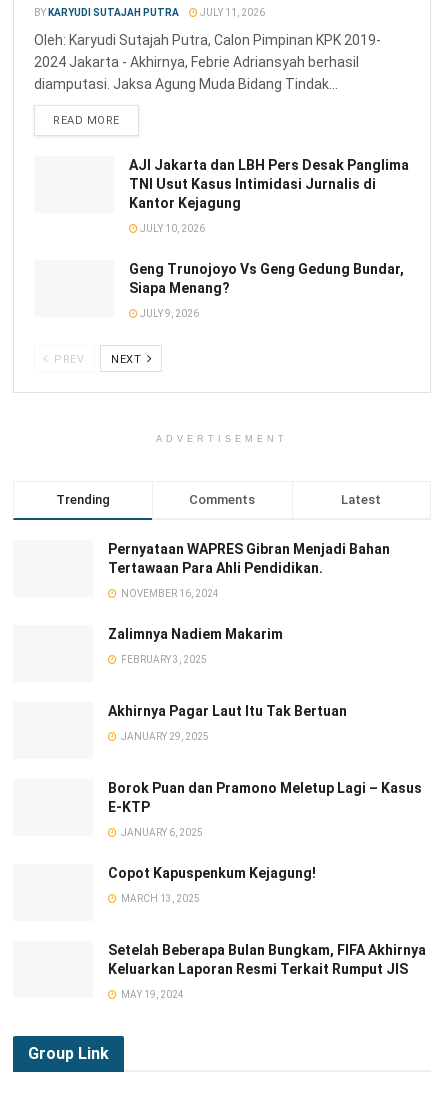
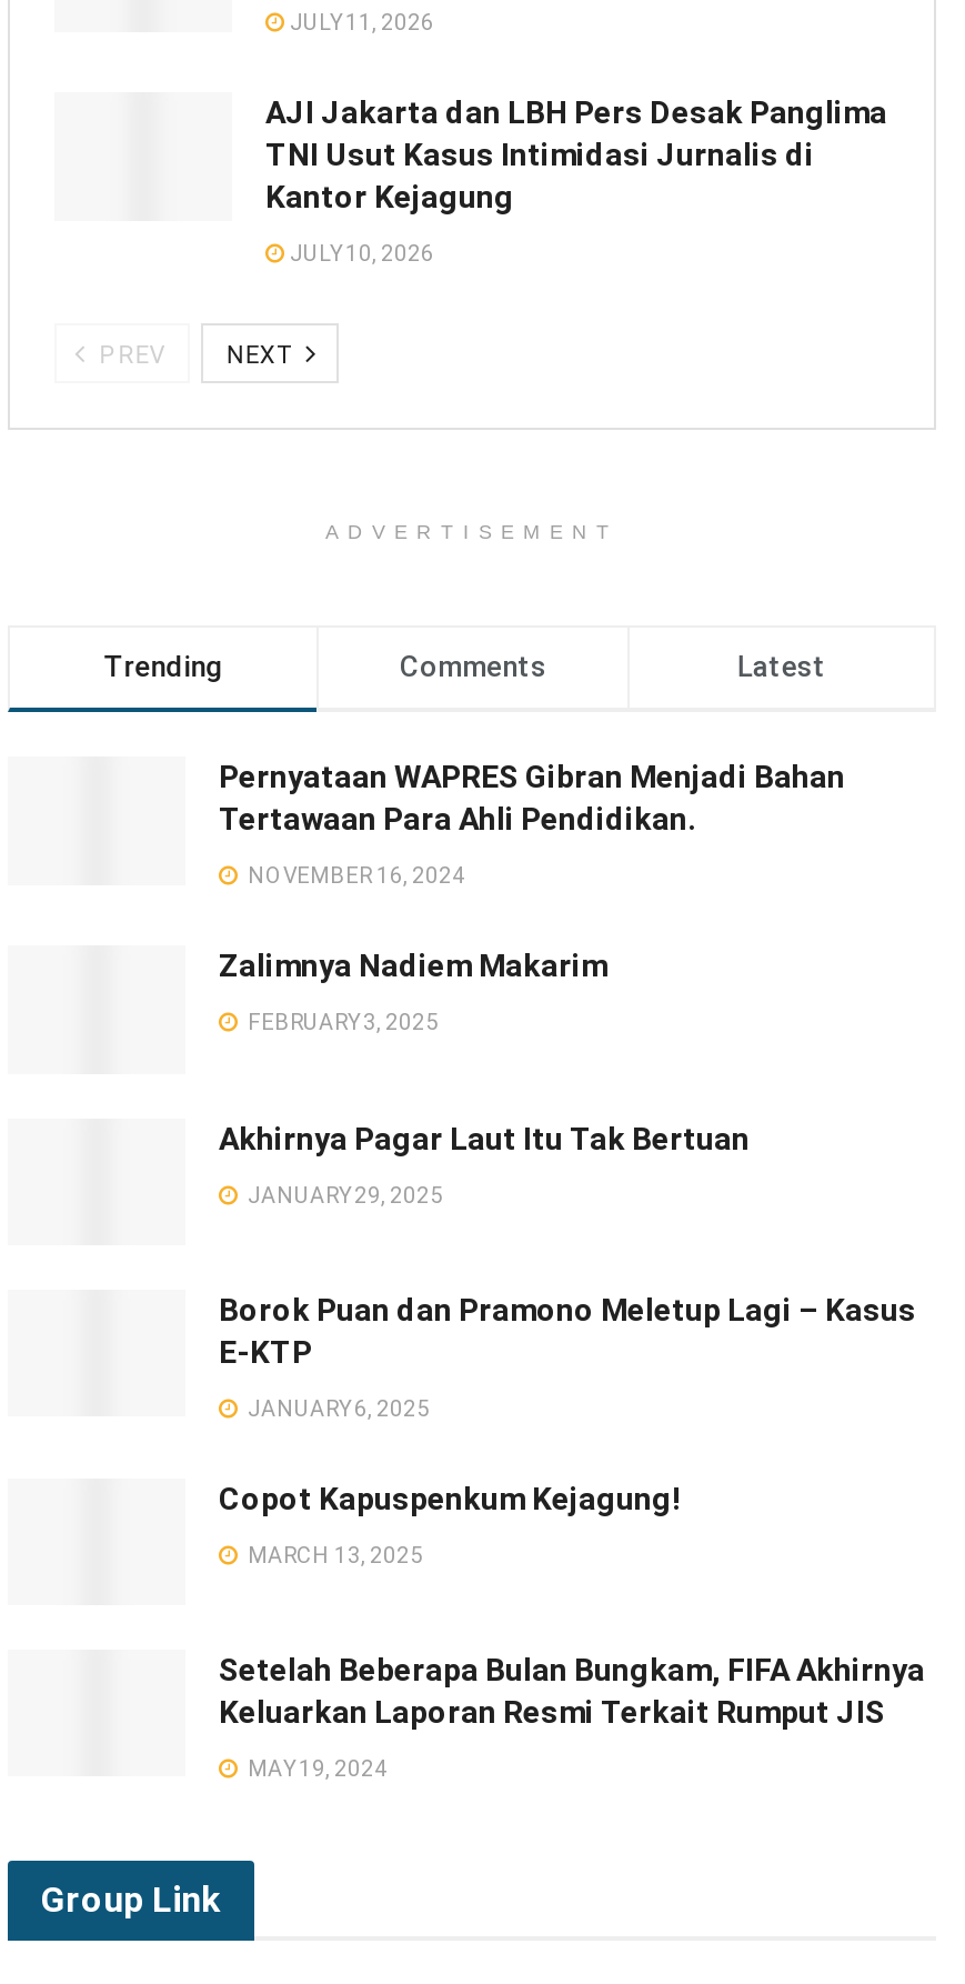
[34,7,179,18] BY KARYUDI SUTAJAH PUTRA -> none
[34,32,381,127] Oleh: Karyudi Sutajah Putra, Calon Pimpinan KPK 2019- | 2024 Jakarta - Akhirnya, Febrie Adriansyah berhasil | diamputasi. Jaksa Agung Muda Bidang Tindak... | READ MORE -> none
[129,261,404,319] Geng Trunojoyo Vs Geng Gedung Bundar, | Siapa Menang? | JULY 9, 2026 -> none

